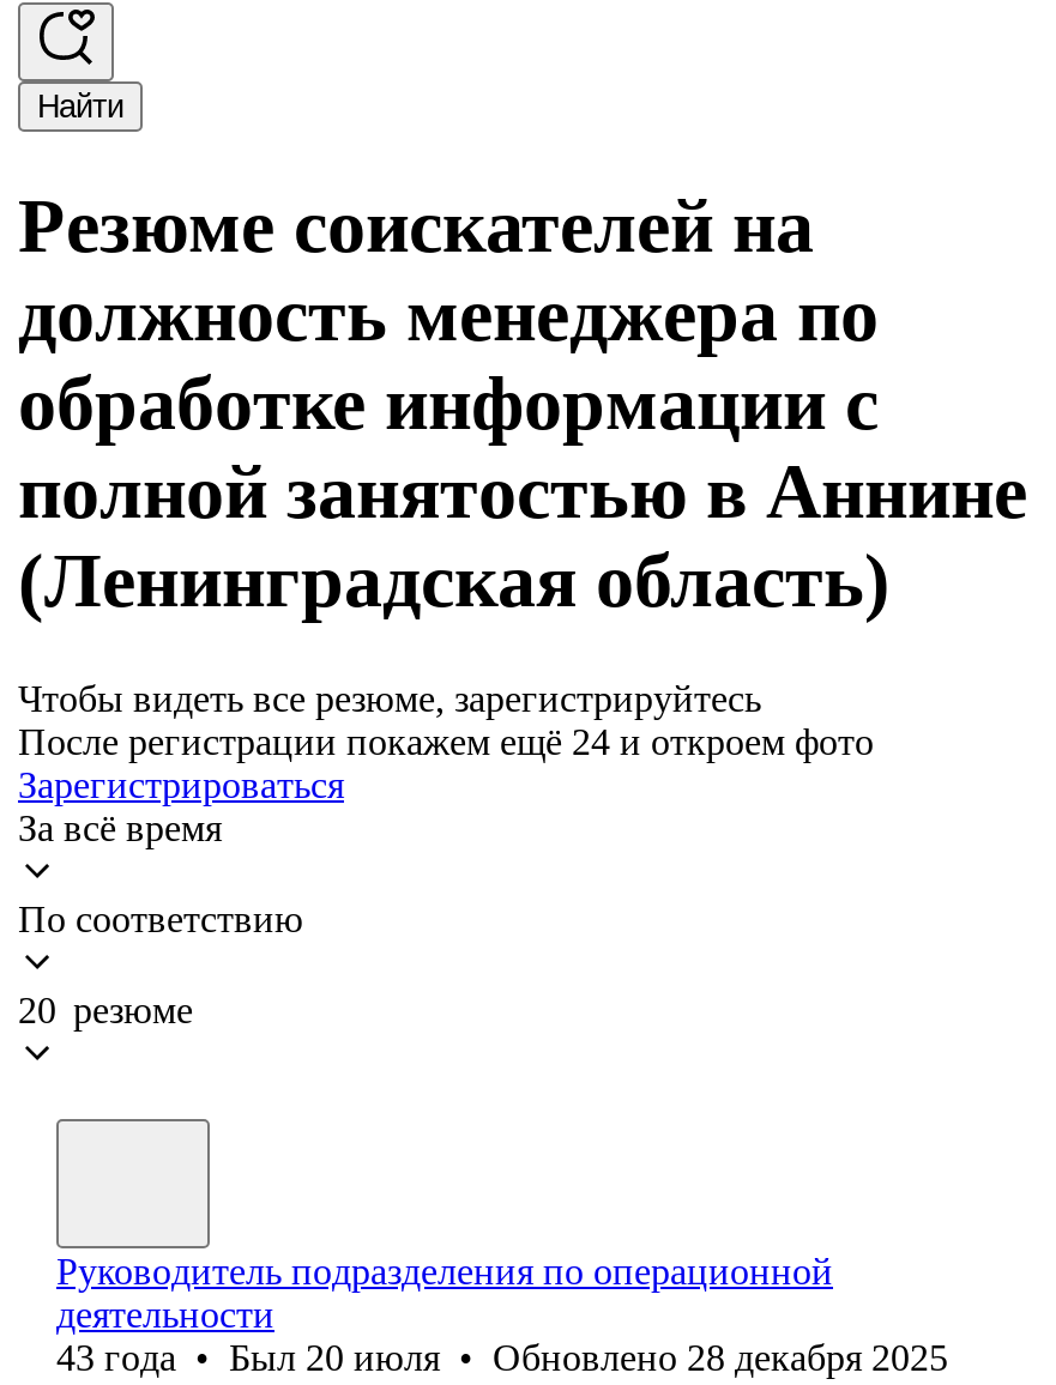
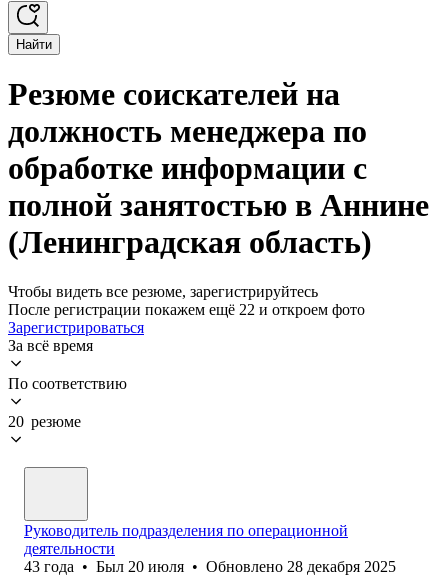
[18,721,874,762] После регистрации покажем ещё 24 и откроем фото -> [8,301,365,318] После регистрации покажем ещё 22 и откроем фото

